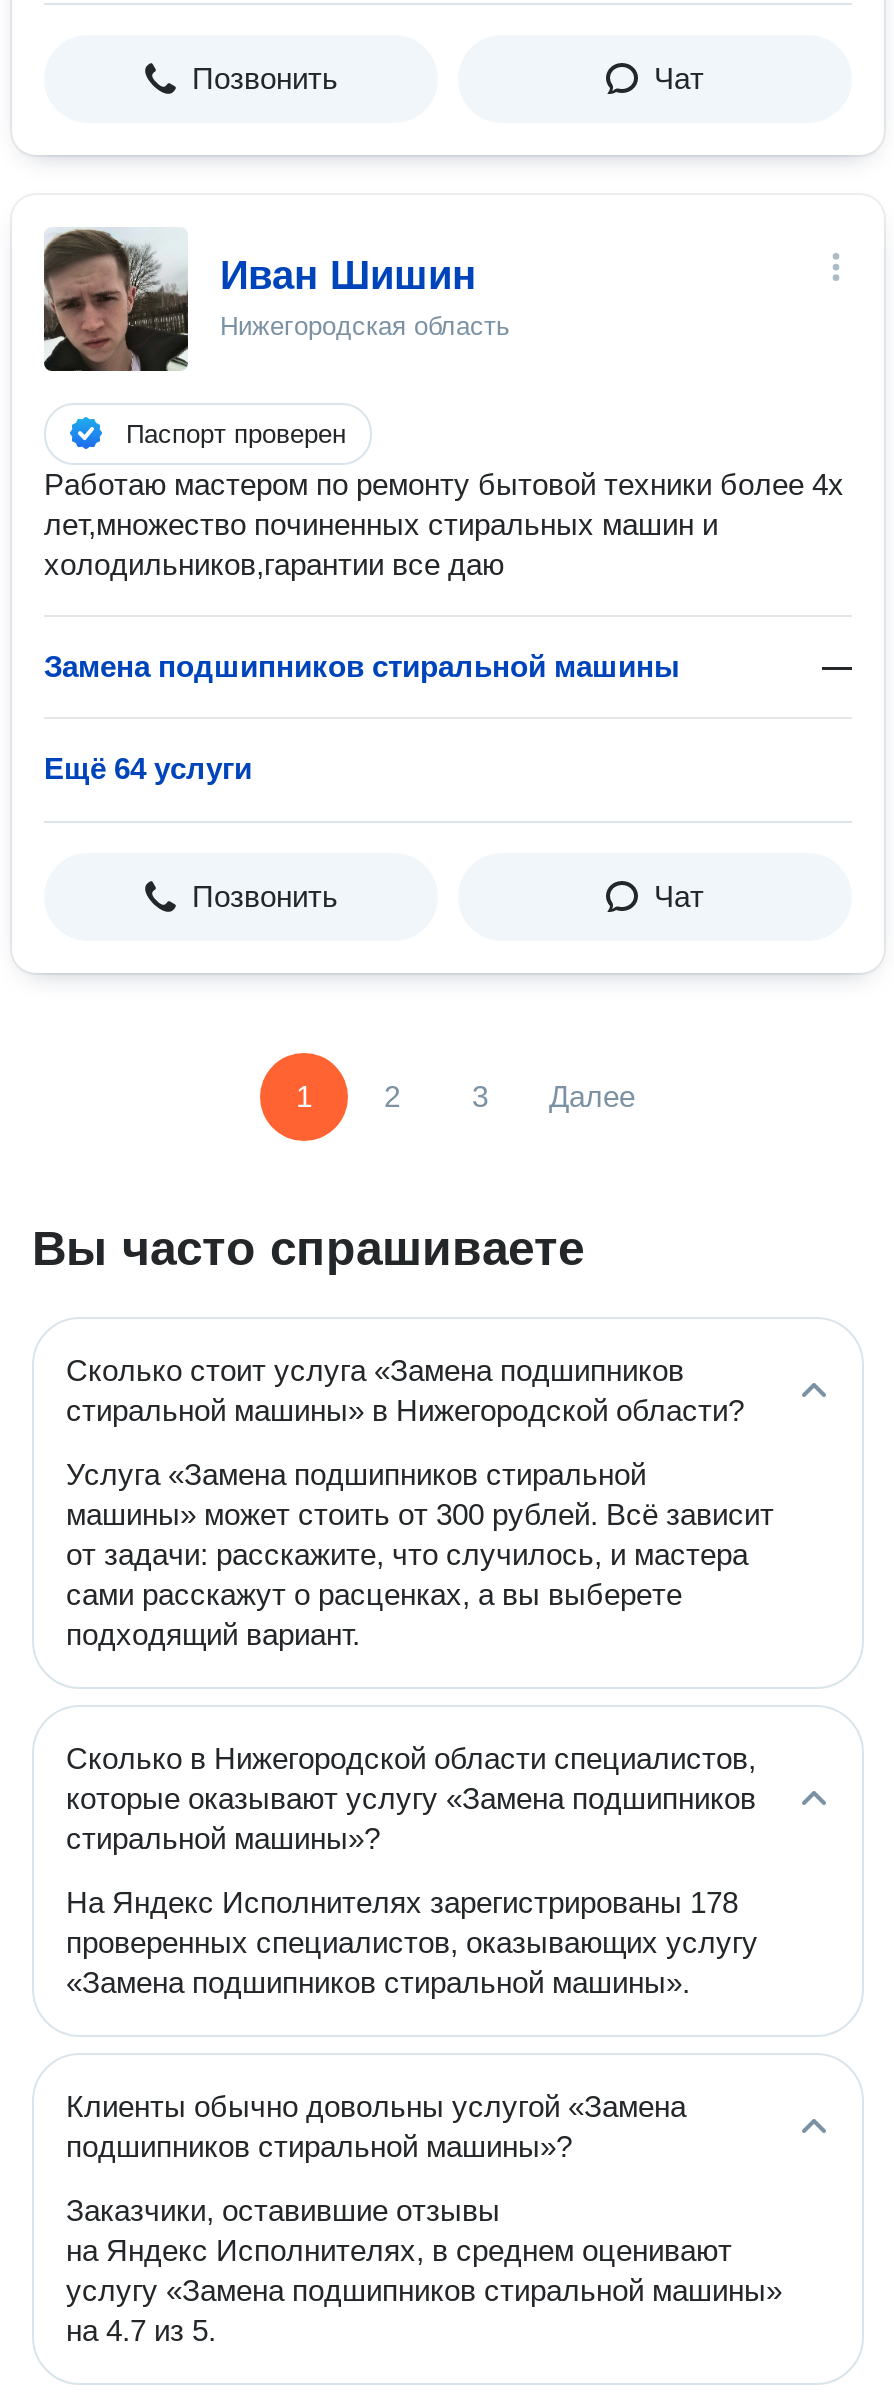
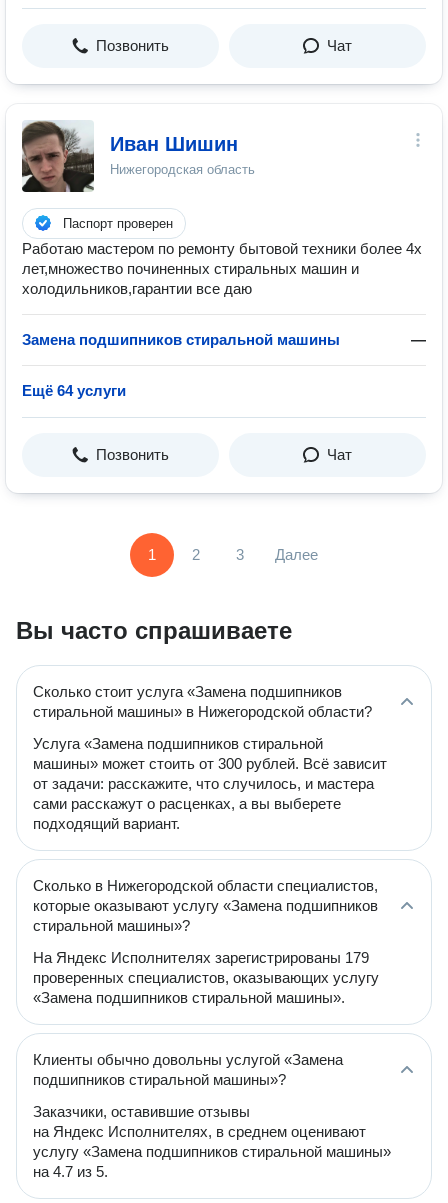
[66,1885,738,1919] На Яндекс Исполнителях зарегистрированы 178 -> [33,949,369,966] На Яндекс Исполнителях зарегистрированы 179

